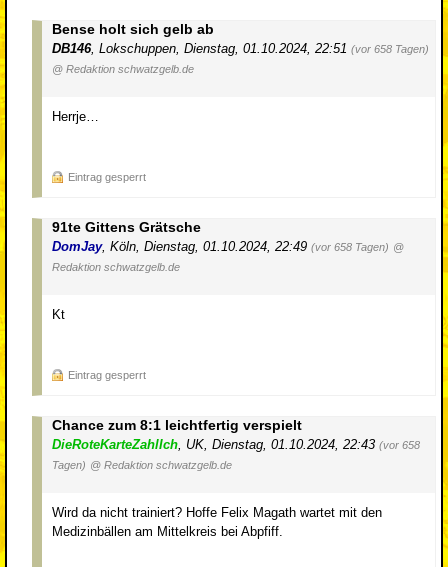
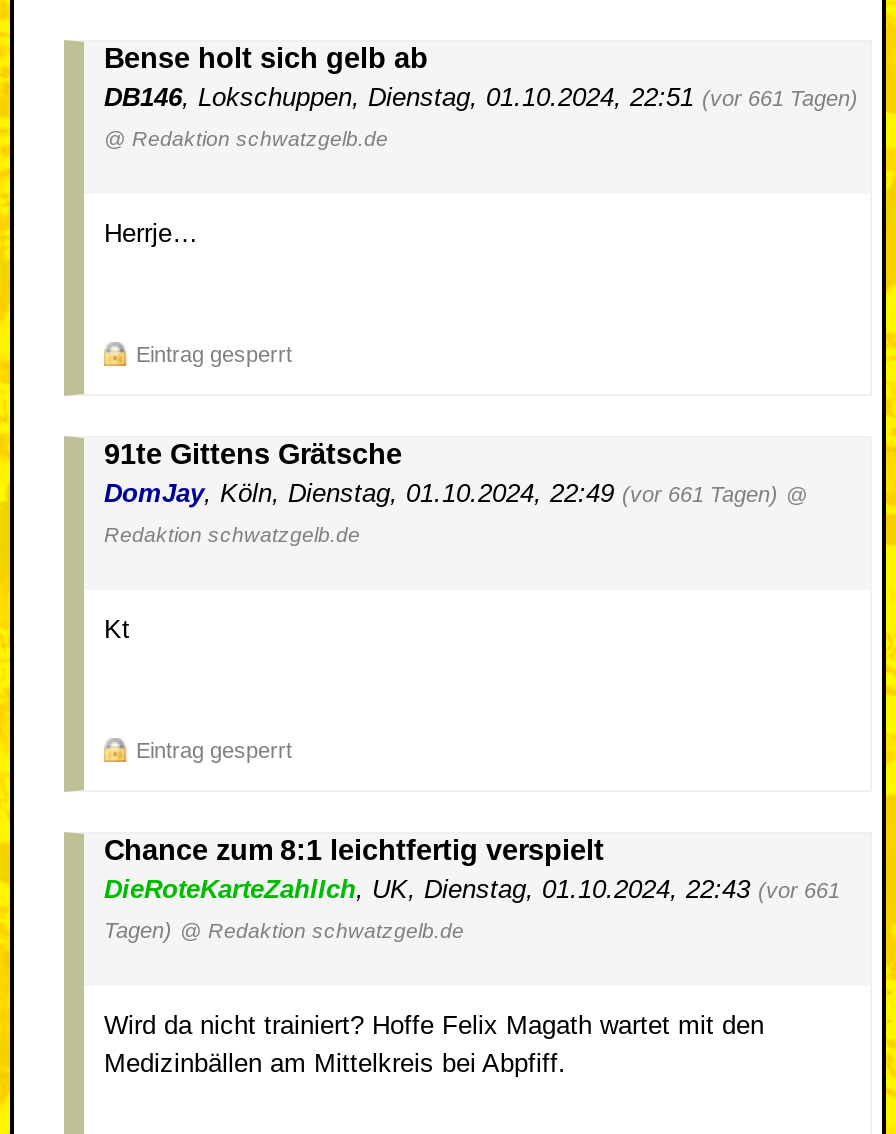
[52,40,429,55] DB146, Lokschuppen, Dienstag, 01.10.2024, 22:51 (vor 658 Tagen) -> [104,81,858,111] DB146, Lokschuppen, Dienstag, 01.10.2024, 22:51 (vor 661 Tagen)
[52,239,404,254] DomJay, Köln, Dienstag, 01.10.2024, 22:49 (vor 658 Tagen) @ -> [104,478,808,508] DomJay, Köln, Dienstag, 01.10.2024, 22:49 (vor 661 Tagen) @
[52,437,420,452] DieRoteKarteZahlIch, UK, Dienstag, 01.10.2024, 22:43 (vor 658 -> [104,874,840,904] DieRoteKarteZahlIch, UK, Dienstag, 01.10.2024, 22:43 (vor 661

